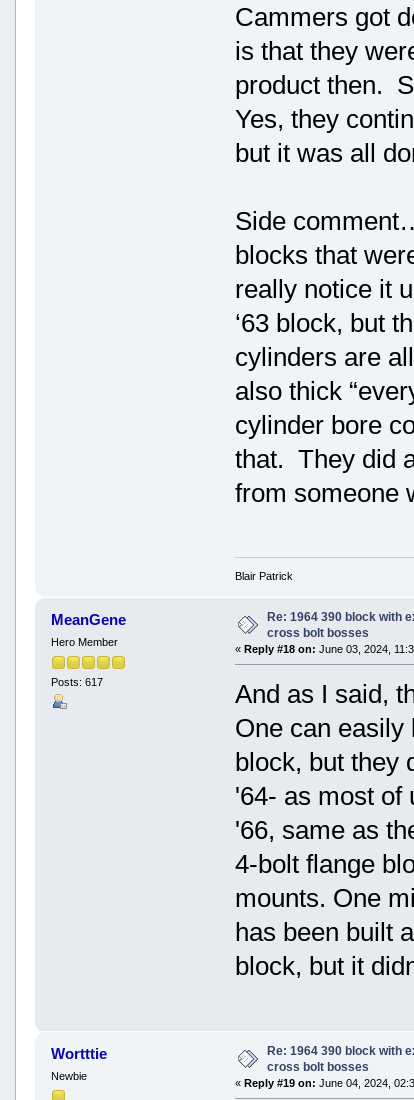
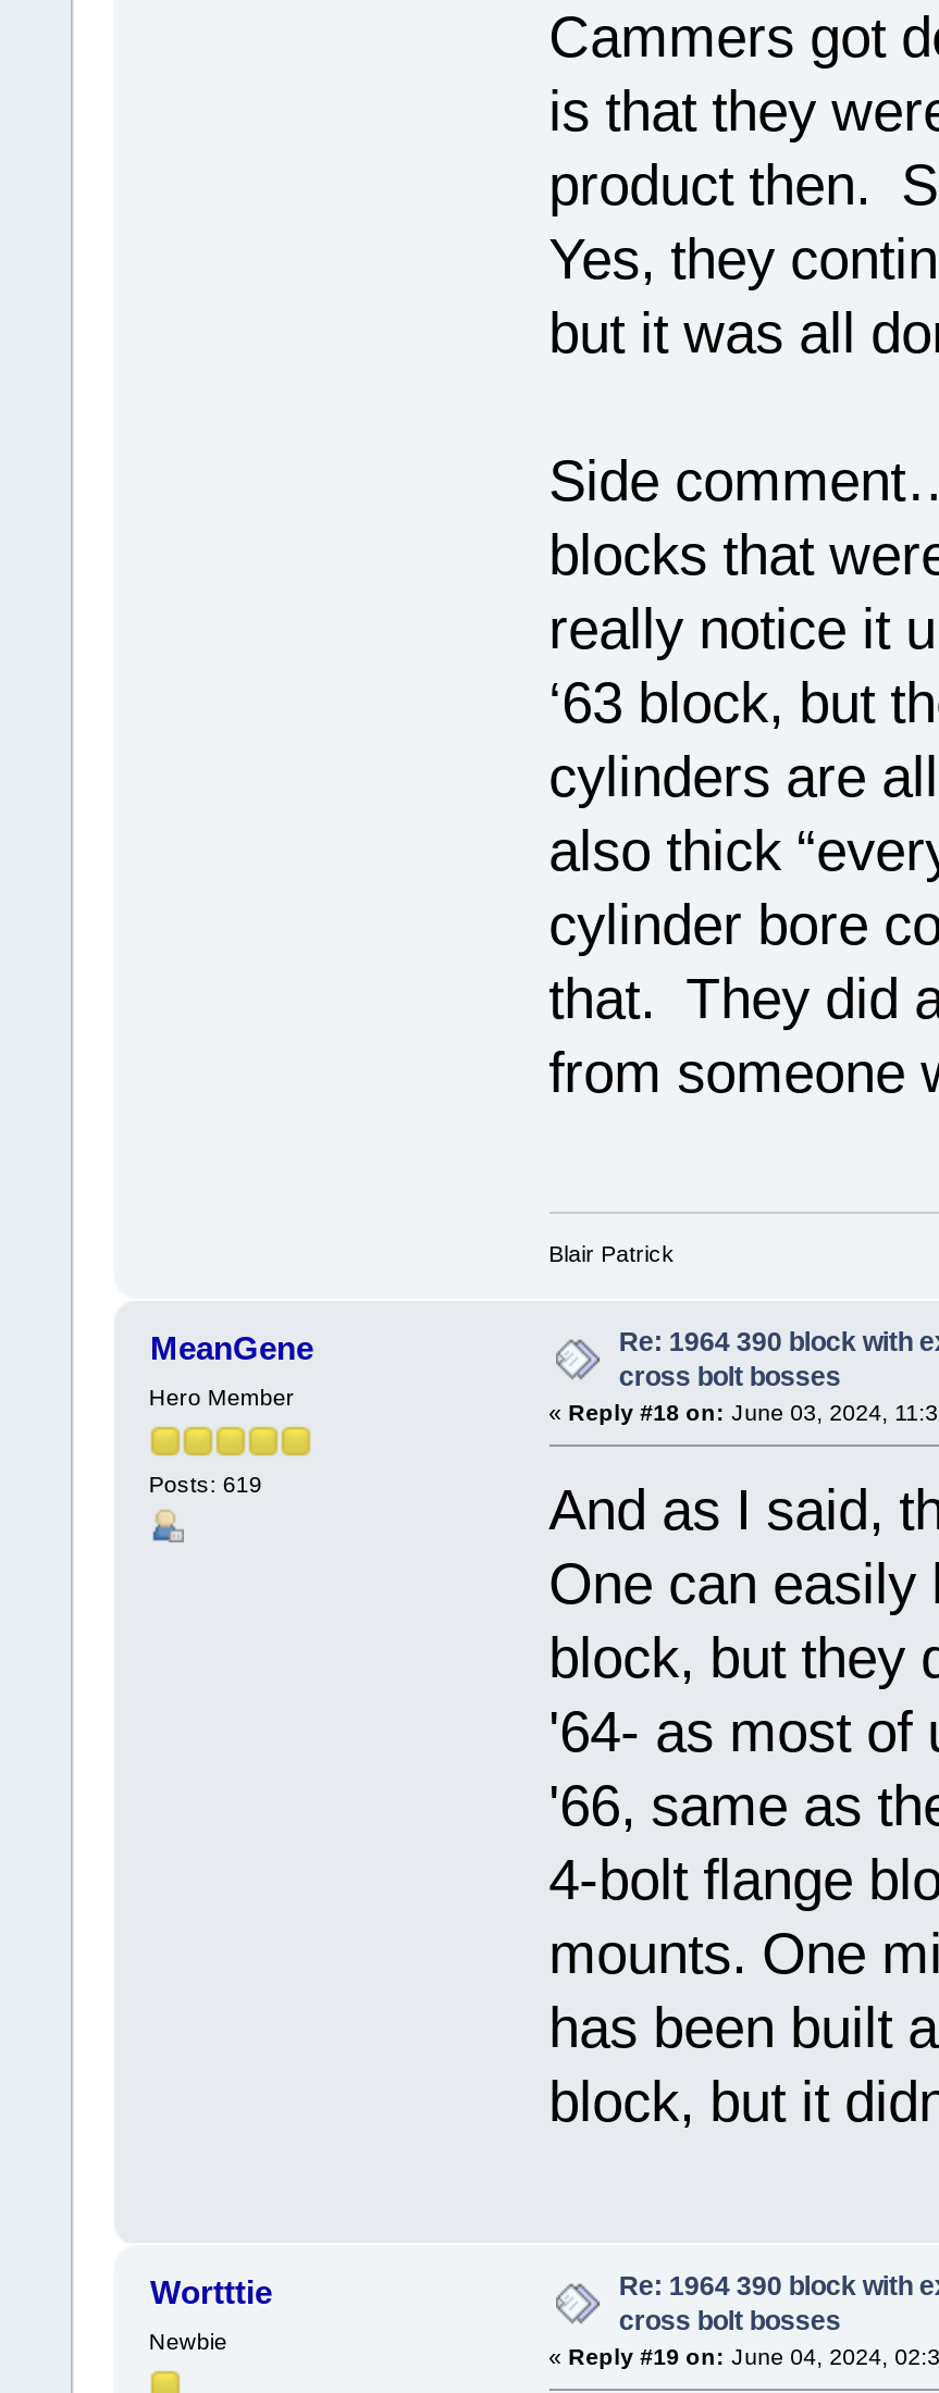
[51,676,103,688] Posts: 617 -> [149,1470,262,1496] Posts: 619

